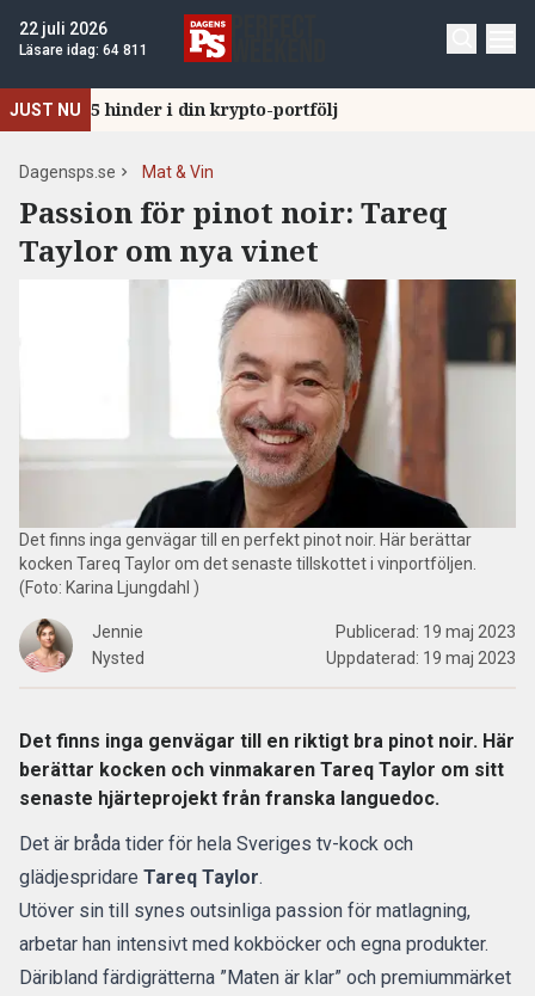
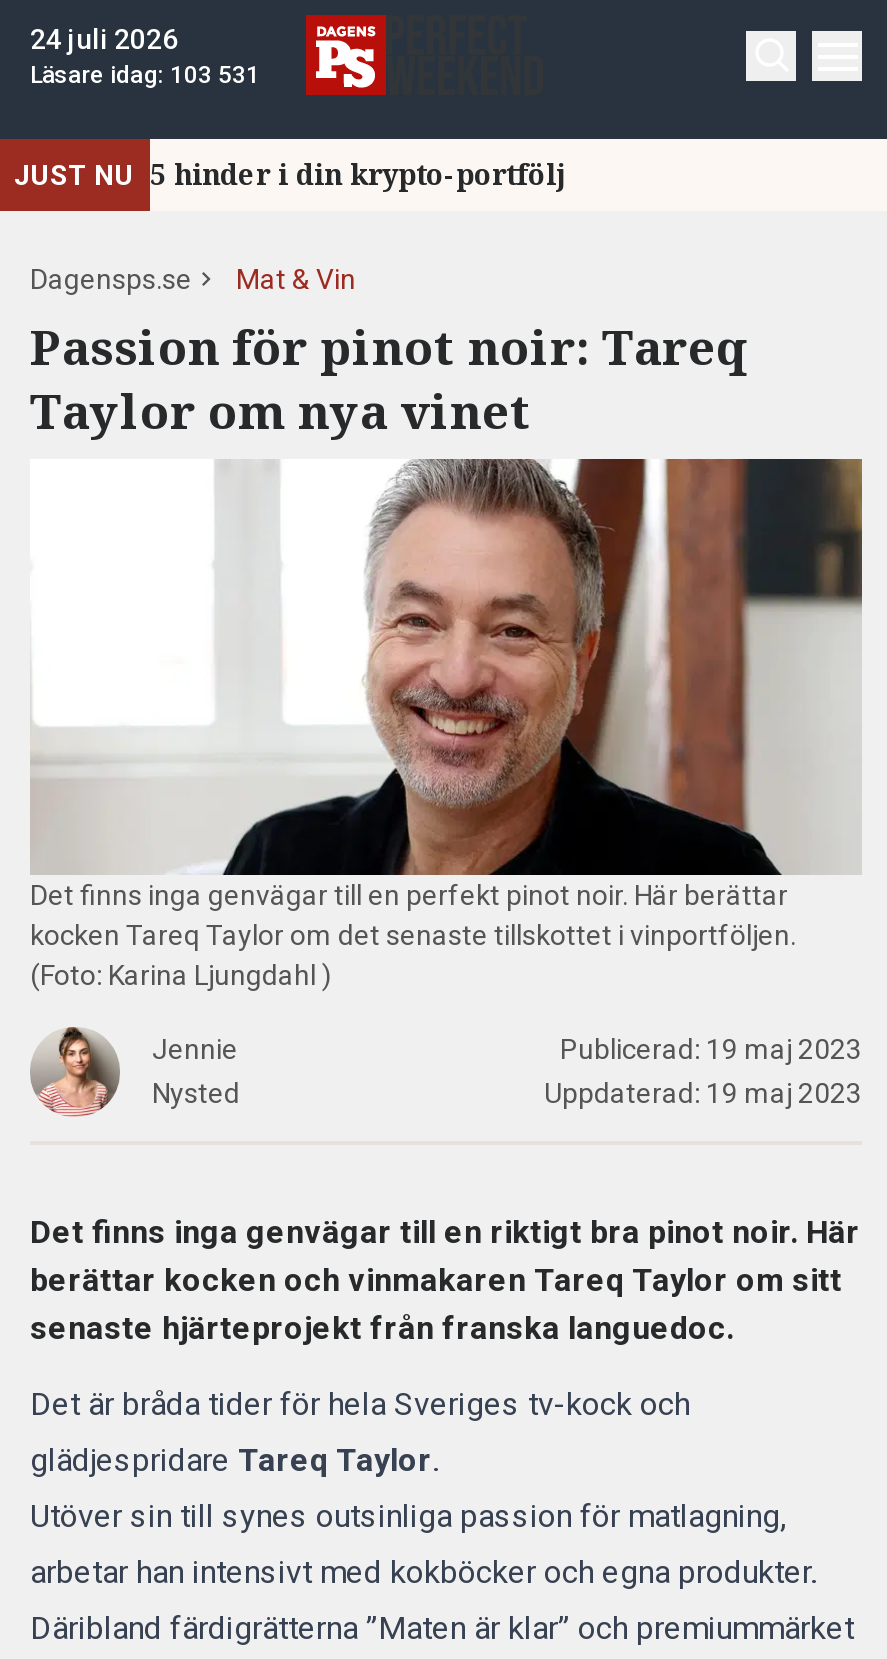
[19,19,107,38] 22 juli 2026 -> [30,23,178,55] 24 juli 2026
[19,42,148,59] Läsare idag: 64 811 -> [30,61,260,89] Läsare idag: 103 531

